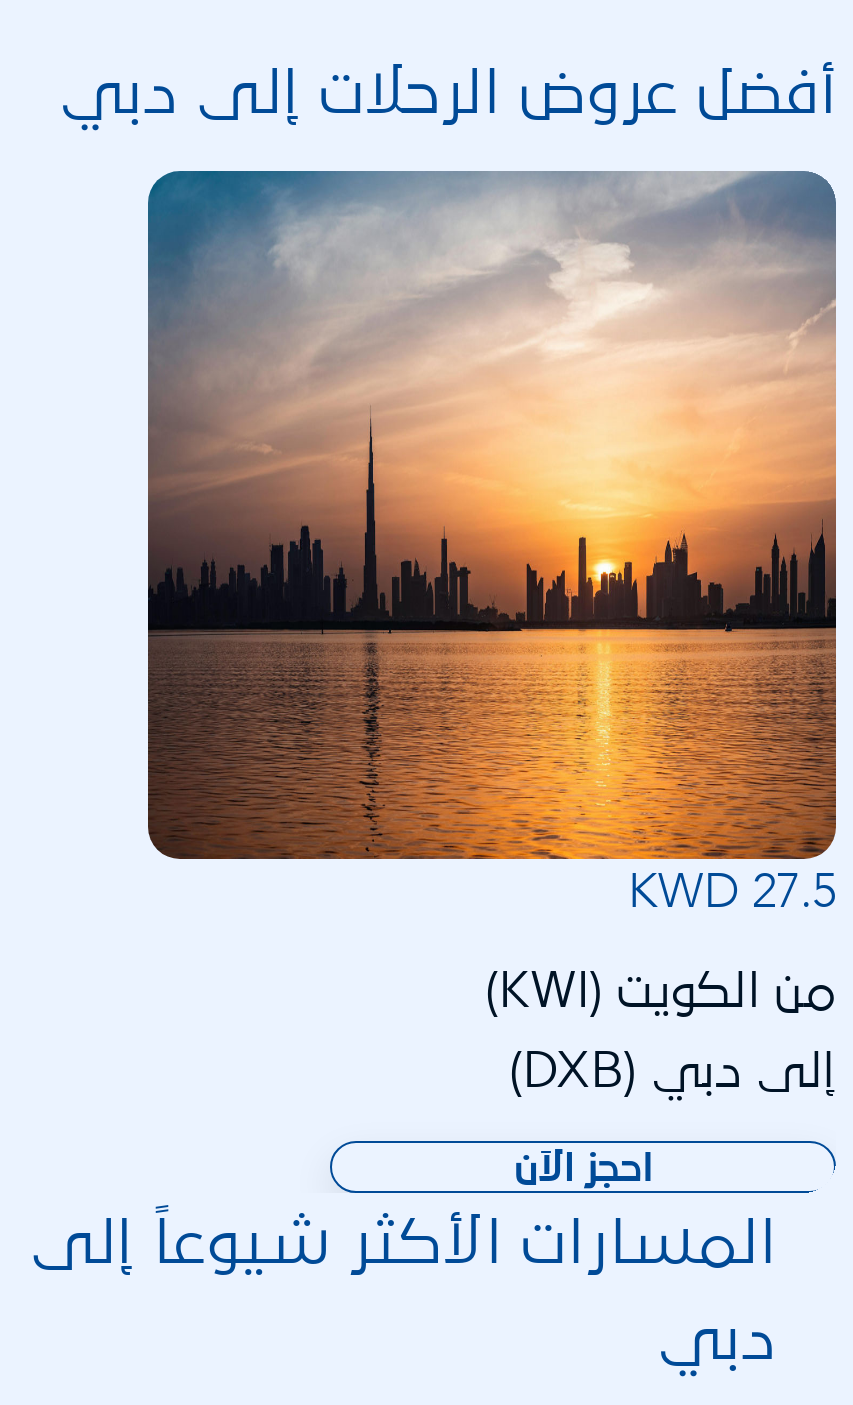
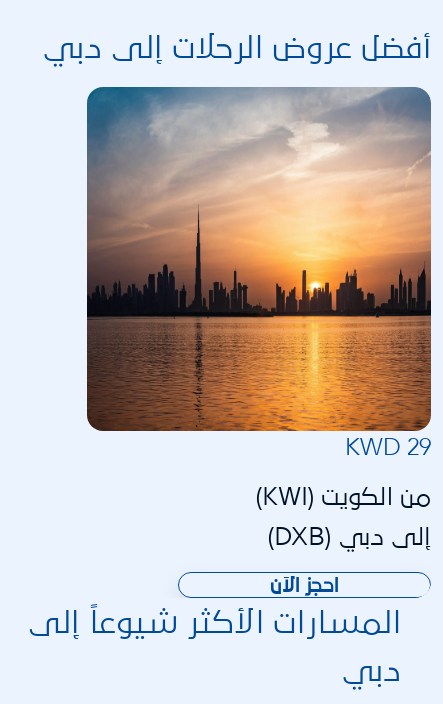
[628,859,836,925] KWD 27.5 -> [345,431,431,464] KWD 29

